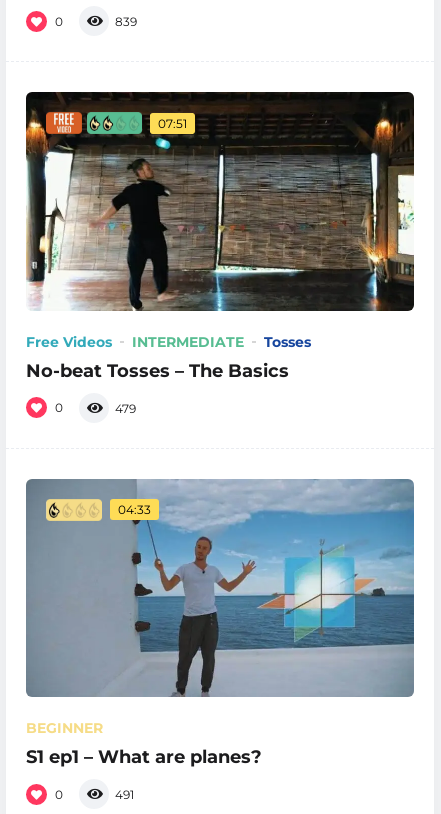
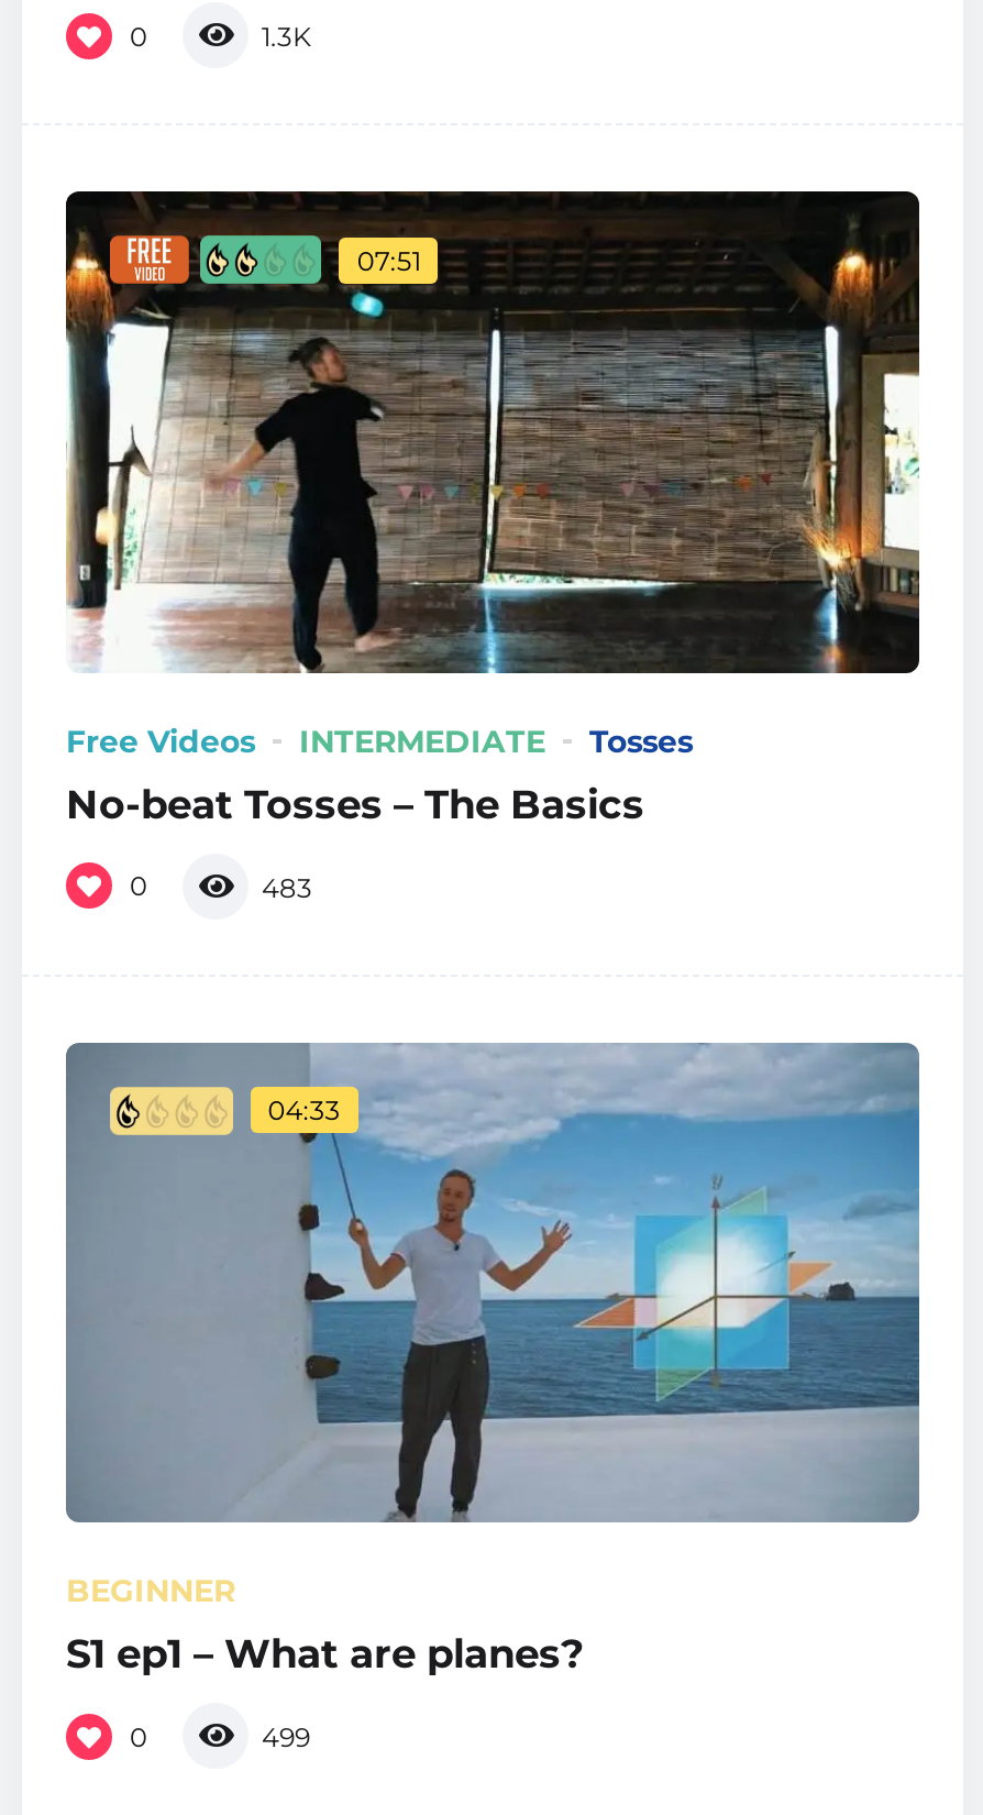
[115,14,137,29] 839 -> [262,20,312,53] 1.3K
[115,401,136,416] 479 -> [262,871,312,904] 483
[115,787,134,802] 491 -> [262,1721,310,1754] 499

